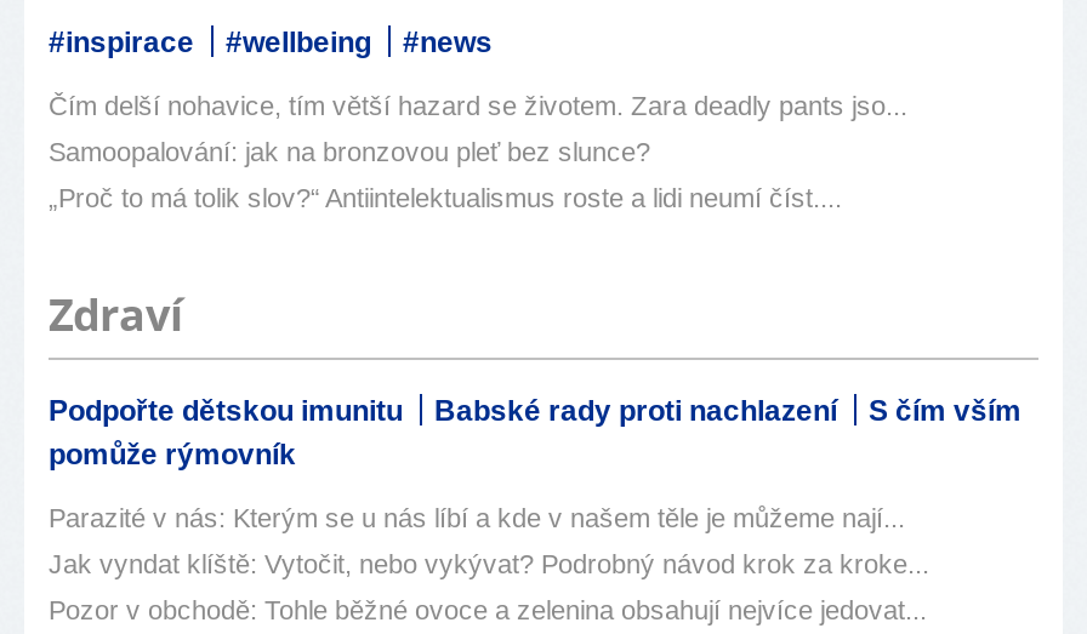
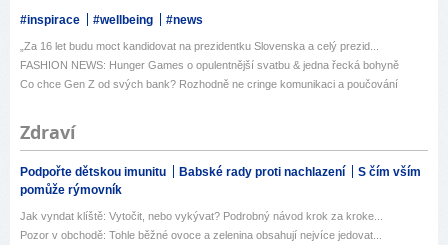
[49,92,907,121] Čím delší nohavice, tím větší hazard se životem. Zara deadly pants jso... -> [20,40,379,52] „Za 16 let budu moct kandidovat na prezidentku Slovenska a celý prezid...
[49,138,650,167] Samoopalování: jak na bronzovou pleť bez slunce? -> [20,59,399,71] FASHION NEWS: Hunger Games o opulentnější svatbu & jedna řecká bohyně
[49,184,842,213] „Proč to má tolik slov?“ Antiintelektualismus roste a lidi neumí číst.... -> [20,78,398,90] Co chce Gen Z od svých bank? Rozhodně ne cringe komunikaci a poučování
[49,504,905,533] Parazité v nás: Kterým se u nás líbí a kde v našem těle je můžeme nají... -> none

